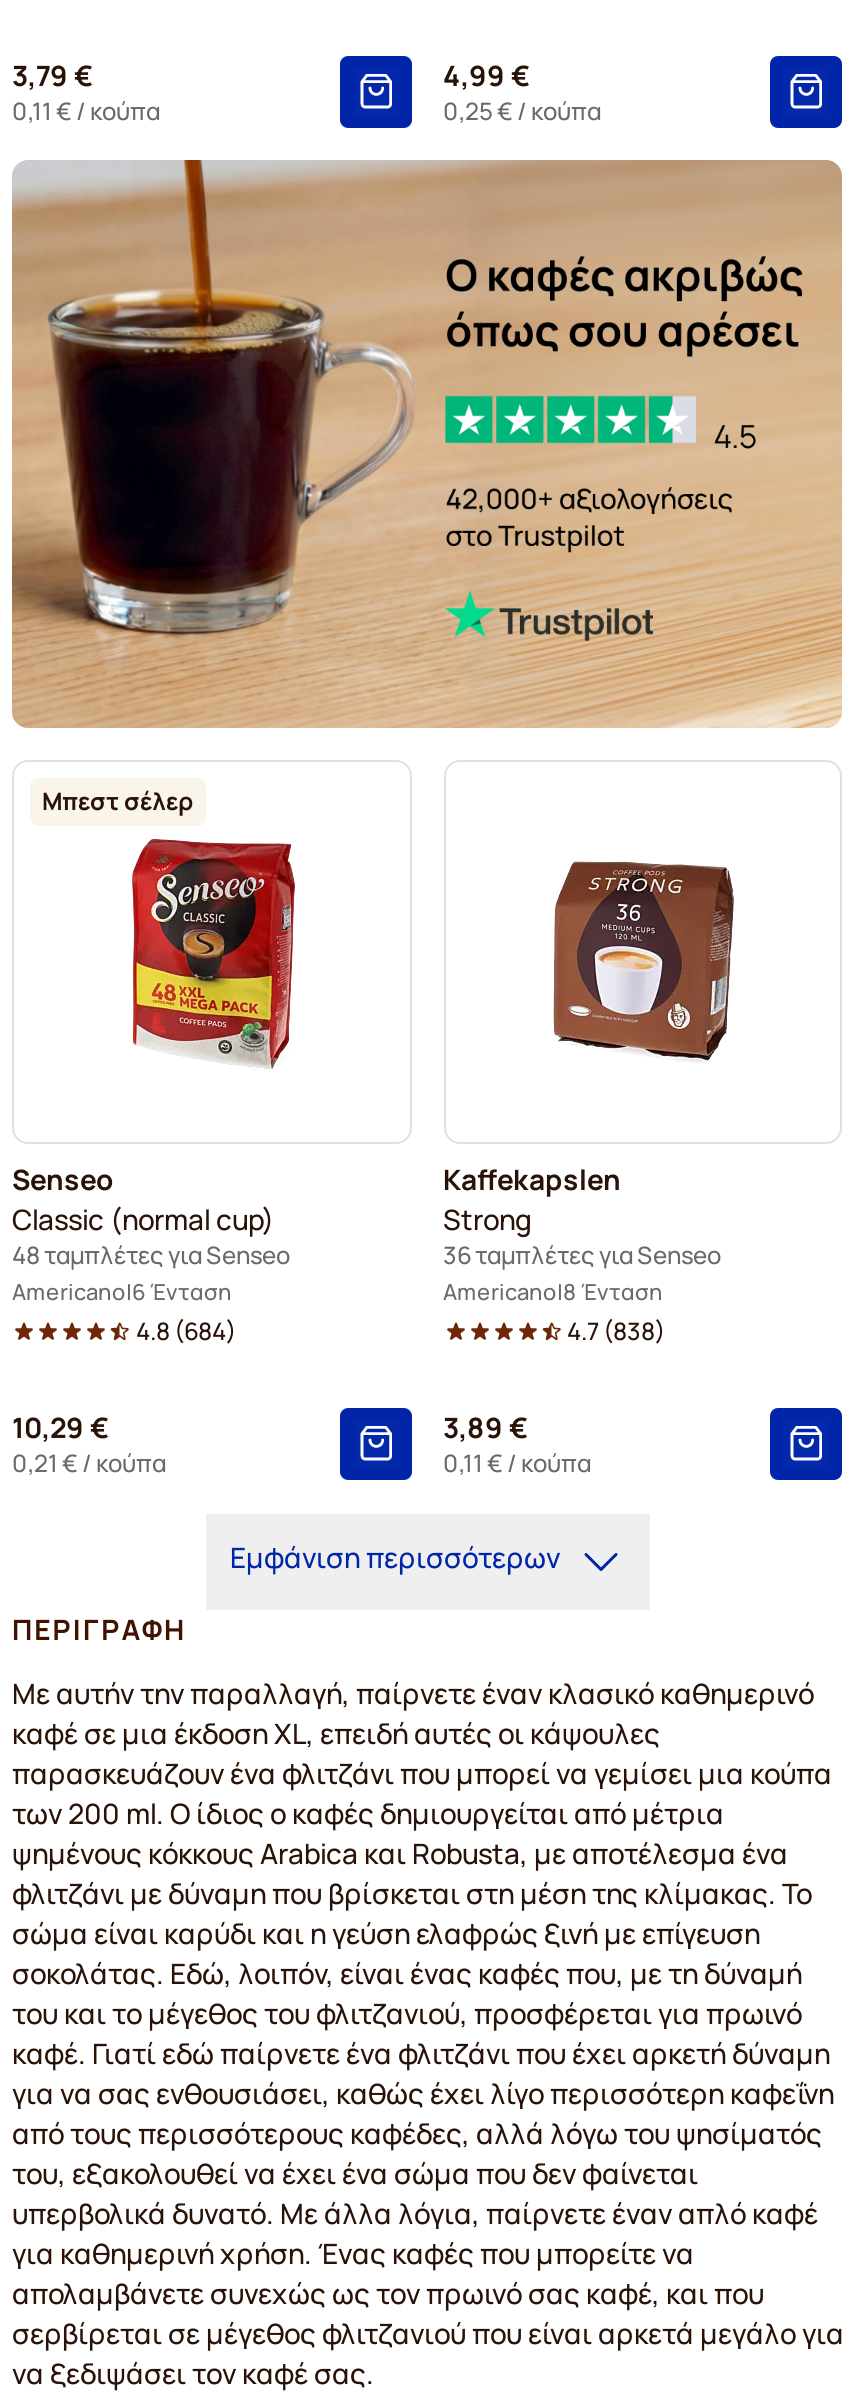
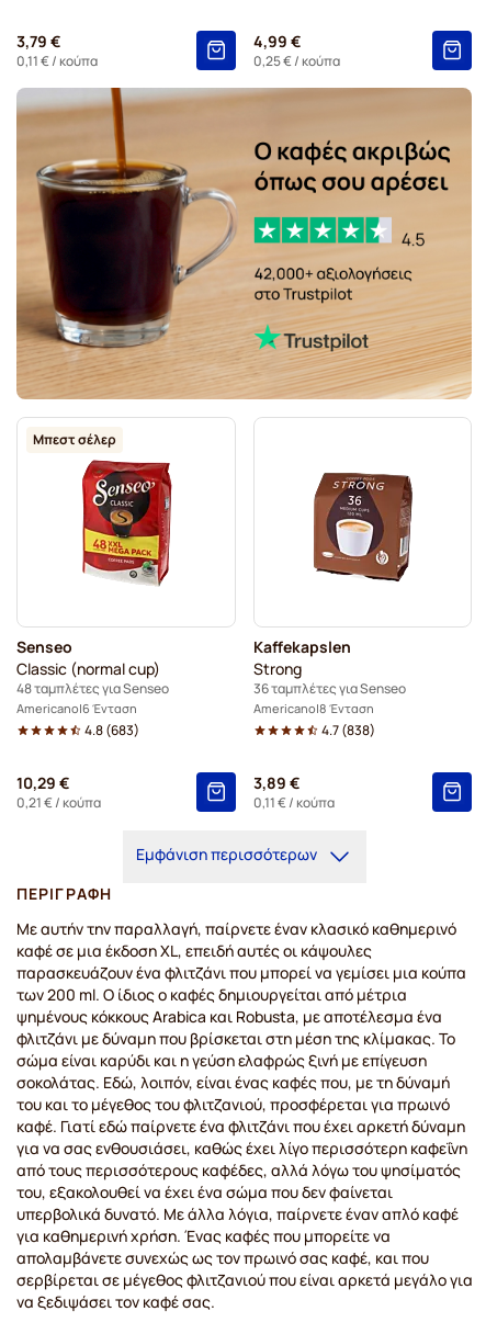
[136,1315,236,1349] 4.8 (684) -> [84,721,139,740] 4.8 (683)

